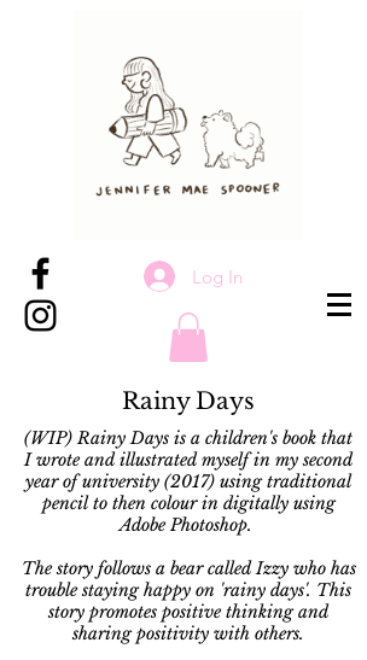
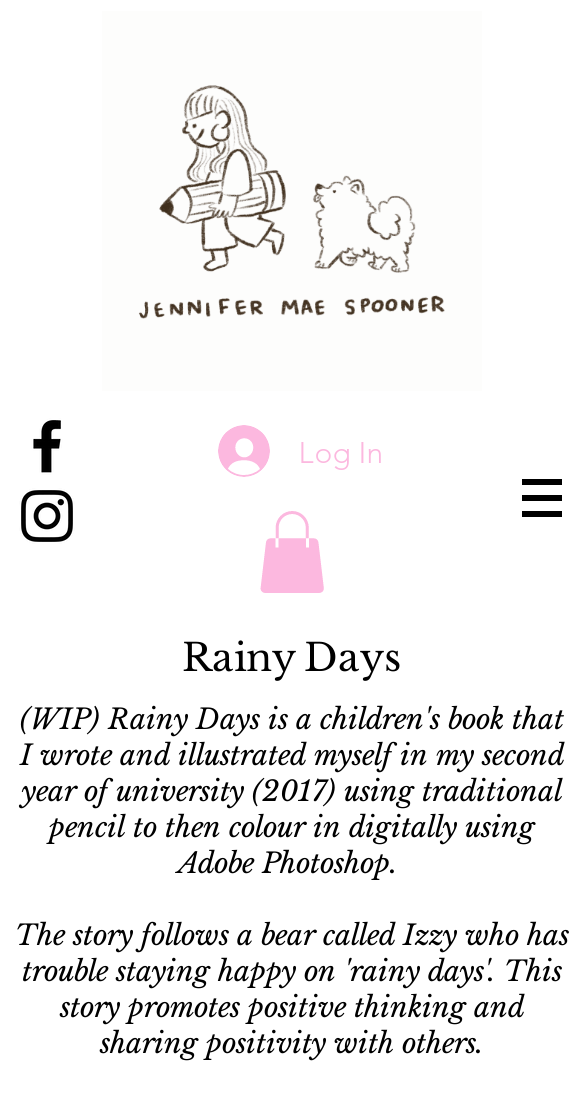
[117,57,188,168] [image] -> [160,93,290,273] [image]

